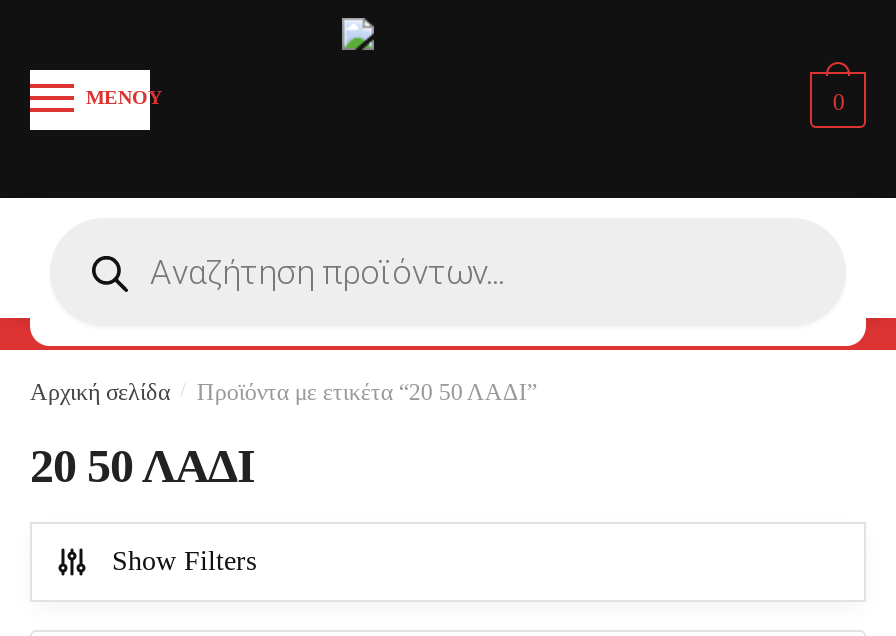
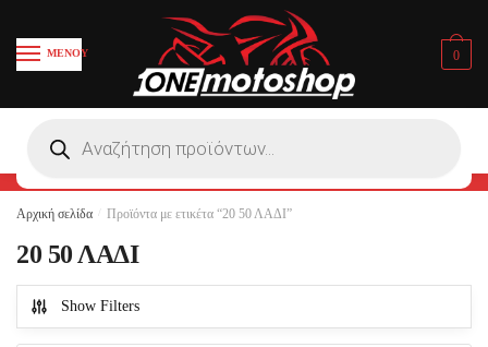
none -> [132,10,356,100] [image]

